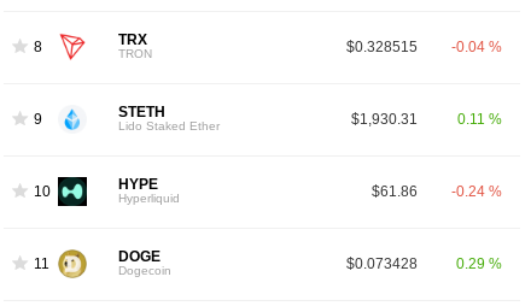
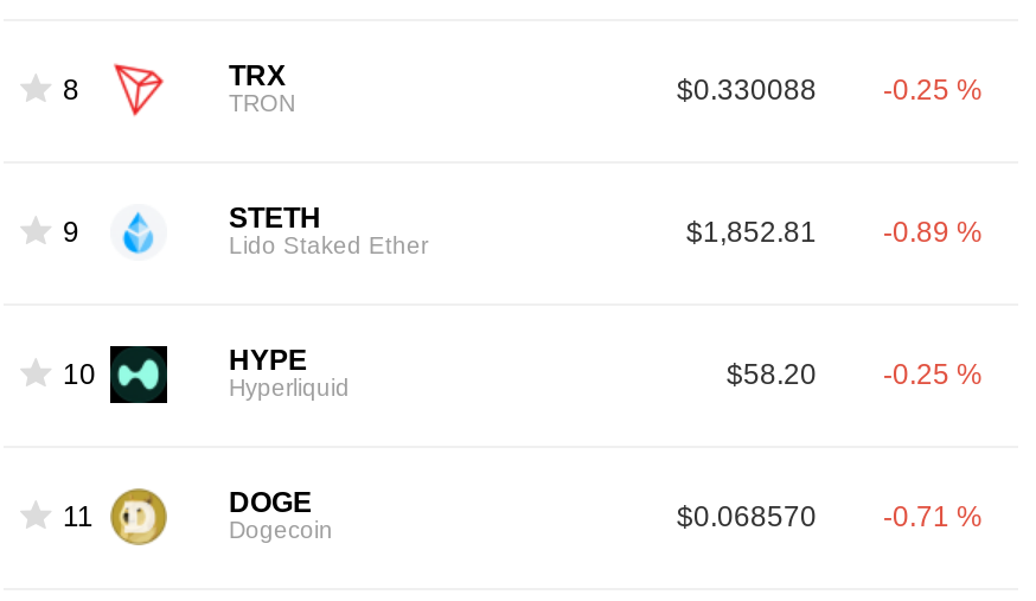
[346,38,418,55] $0.328515 -> [677,73,817,106] $0.330088
[451,38,502,55] -0.04 % -> [883,73,983,106] -0.25 %
[351,111,418,127] $1,930.31 -> [686,215,817,248] $1,852.81
[457,111,502,127] 0.11 % -> [883,215,983,248] -0.89 %
[372,183,418,200] $61.86 -> [727,358,817,391] $58.20
[451,183,502,200] -0.24 % -> [883,358,983,391] -0.25 %
[346,255,418,272] $0.073428 -> [677,500,817,533] $0.068570
[456,255,502,272] 0.29 % -> [883,500,983,533] -0.71 %

